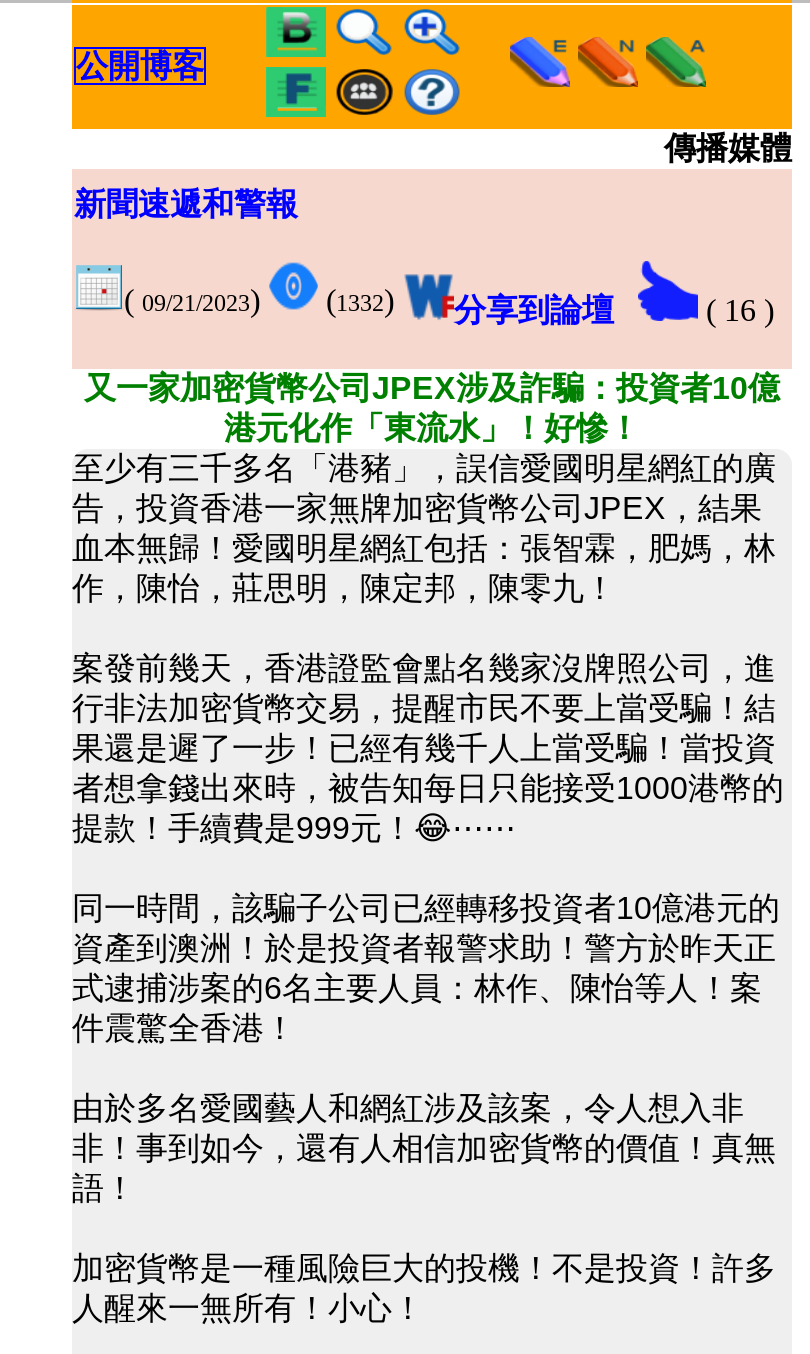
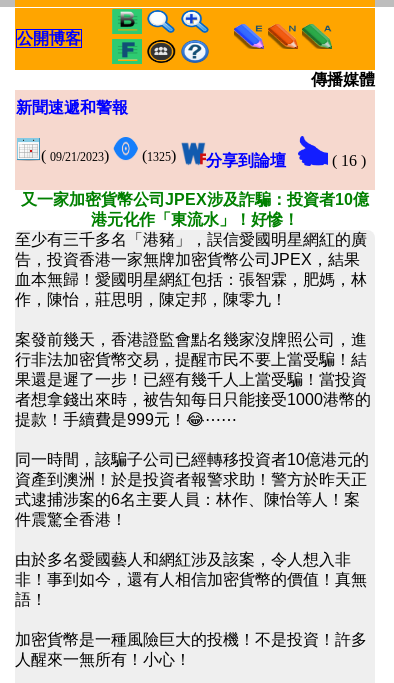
[124,283,614,327] (09/21/2023) (1332) 分享到論壇 -> [41,147,286,169] (09/21/2023) (1325) 分享到論壇

